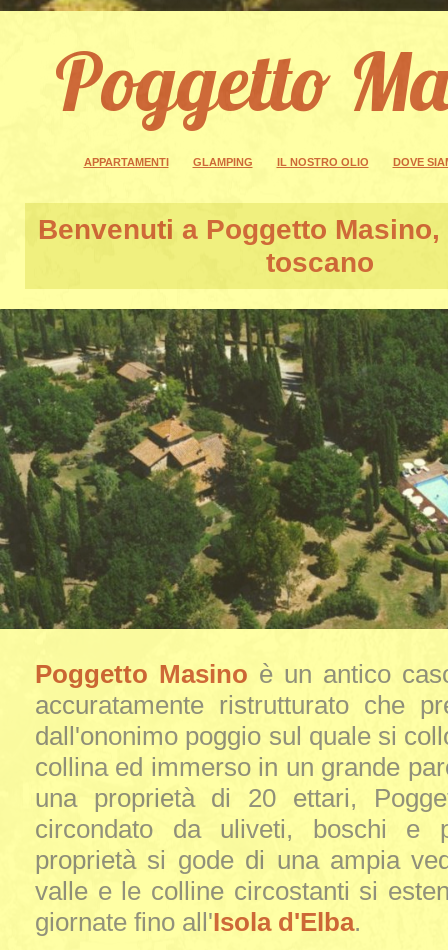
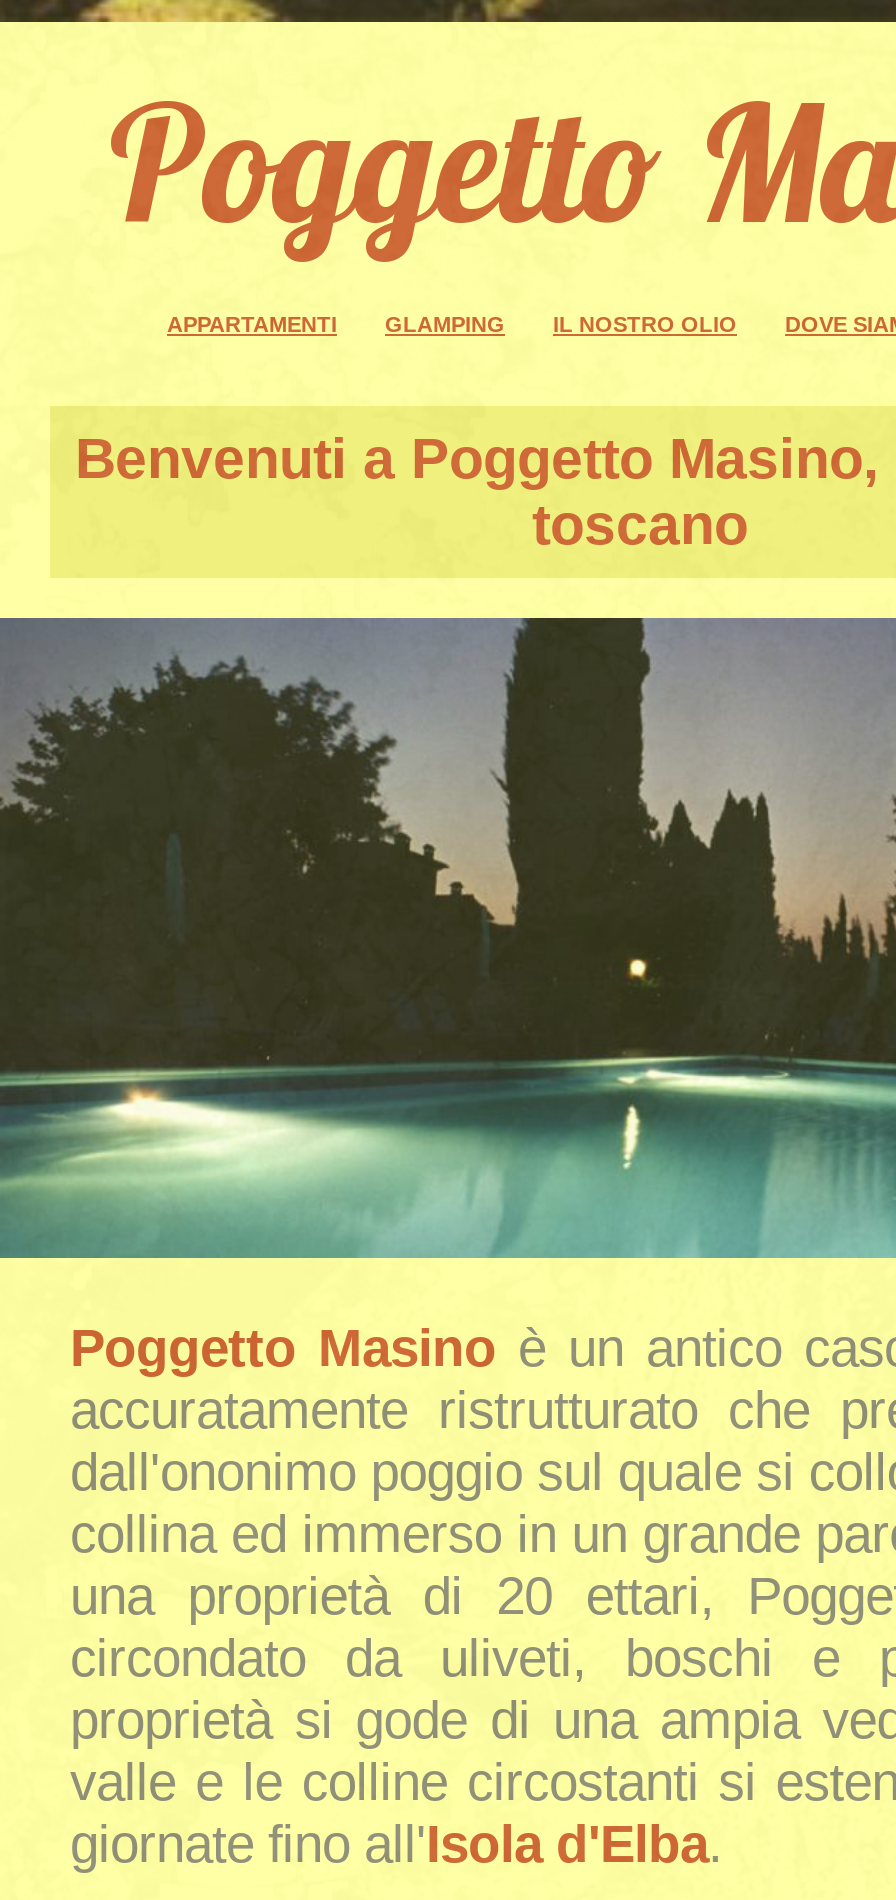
[3,308,445,630] [image] -> [6,616,890,1260] [image]

